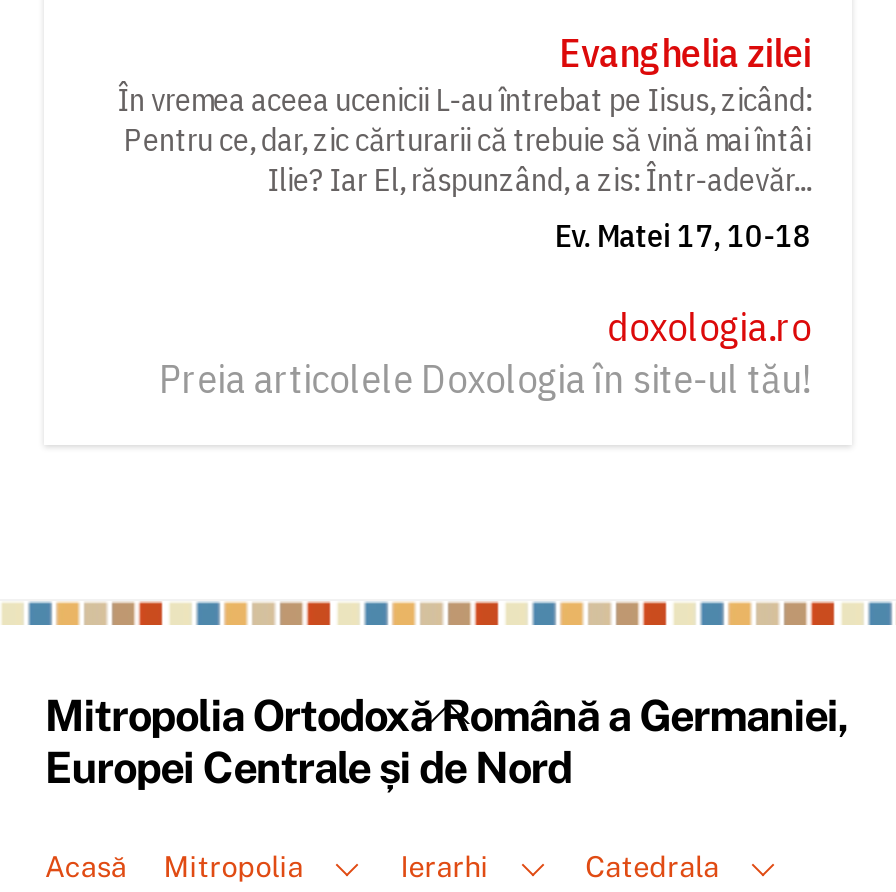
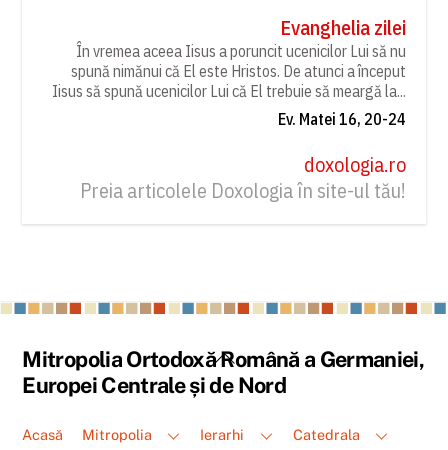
[117,79,811,255] În vremea aceea ucenicii L-au întrebat pe Iisus, zicând: | Pentru ce, dar, zic cărturarii că trebuie să vină mai întâi | Ilie? Iar El, răspunzând, a zis: Într-adevăr... | Ev. Matei 17, 10-18 -> [52,41,406,129] În vremea aceea Iisus a poruncit ucenicilor Lui să nu | spună nimănui că El este Hristos. De atunci a început | Iisus să spună ucenicilor Lui că El trebuie să meargă la... | Ev. Matei 16, 20-24

